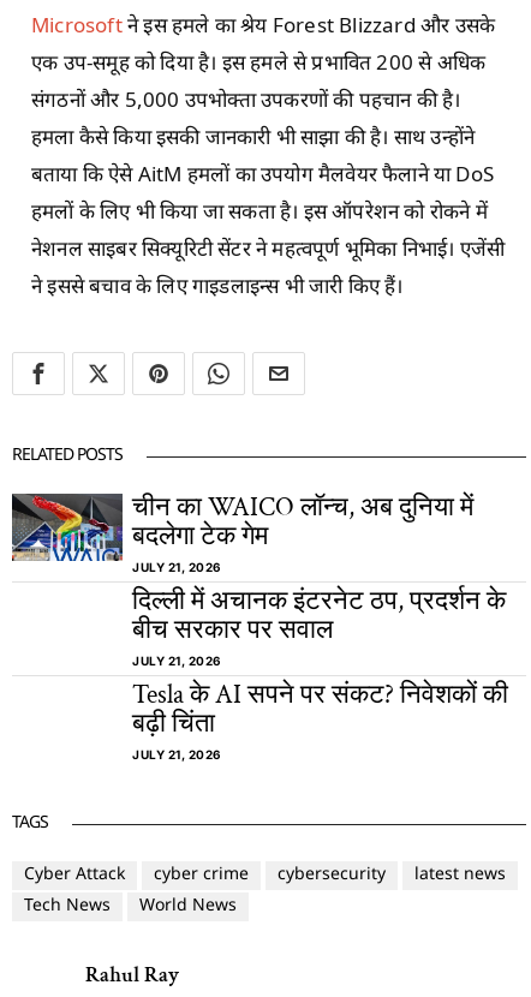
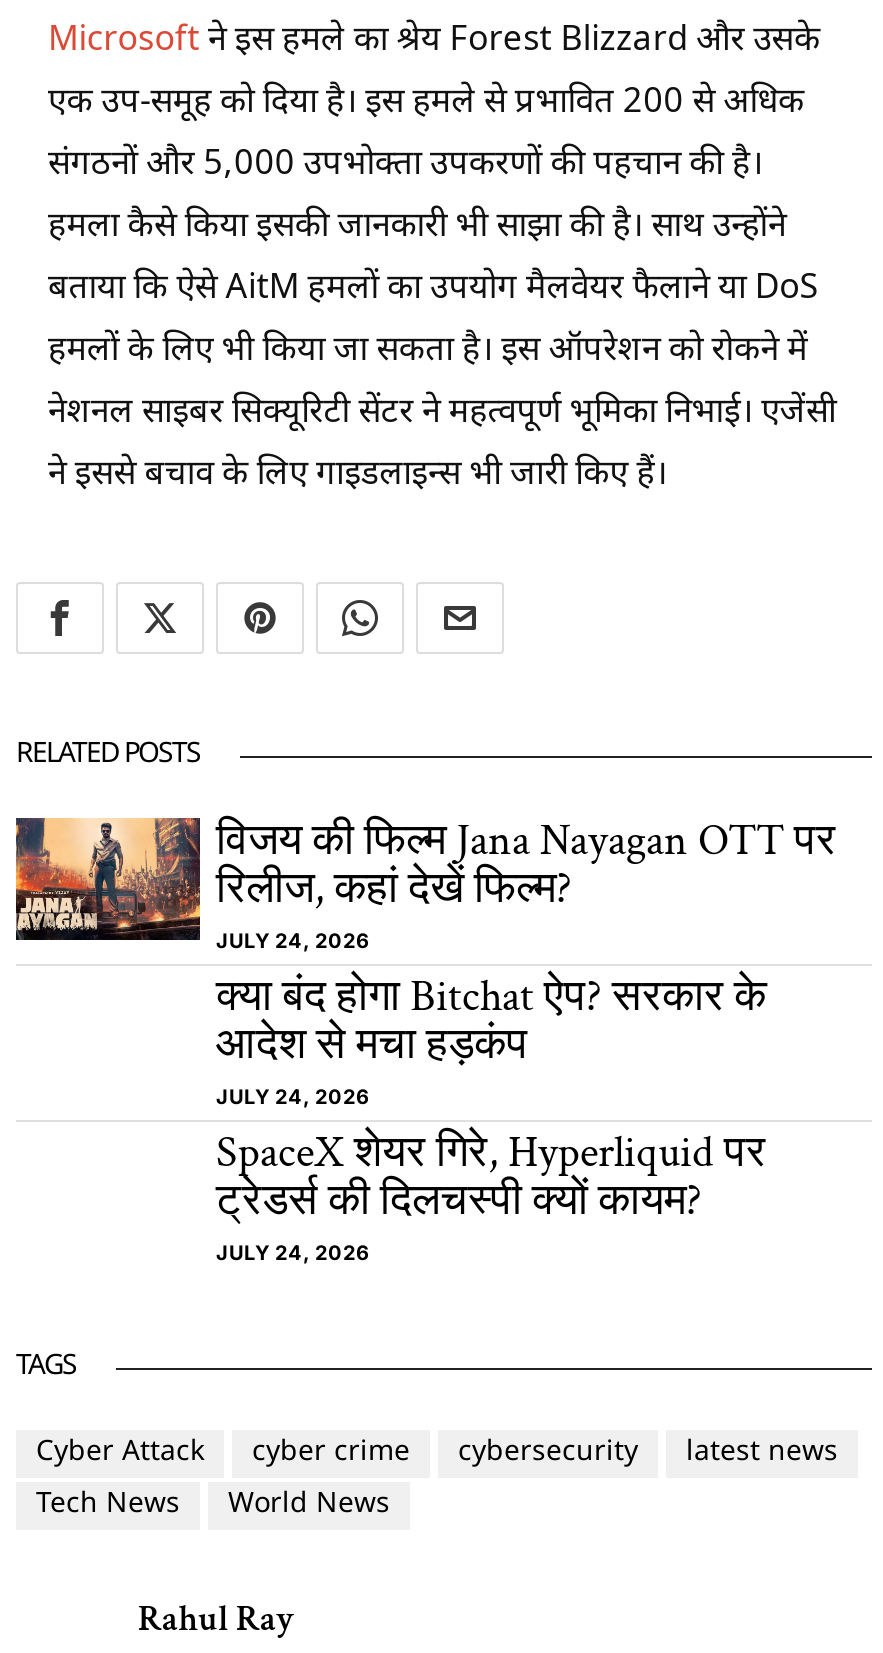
[11,491,508,762] [image] | चीन का WAICO लॉन्च, अब दुनिया में | बदलेगा टेक गेम | JULY 21, 2026 | दिल्ली में अचानक इंटरनेट ठप, प्रदर्शन के | बीच सरकार पर सवाल | JULY 21, 2026 | Tesla के AI सपने पर संकट? निवेशकों की | बढ़ी चिंता | JULY 21, 2026 -> [14,811,836,1263] [image] | विजय की फिल्म Jana Nayagan OTT पर | रिलीज, कहां देखें फिल्म? | JULY 24, 2026 | क्या बंद होगा Bitchat ऐप? सरकार के | आदेश से मचा हड़कंप | JULY 24, 2026 | SpaceX शेयर गिरे, Hyperliquid पर | ट्रेडर्स की दिलचस्पी क्यों कायम? | JULY 24, 2026

